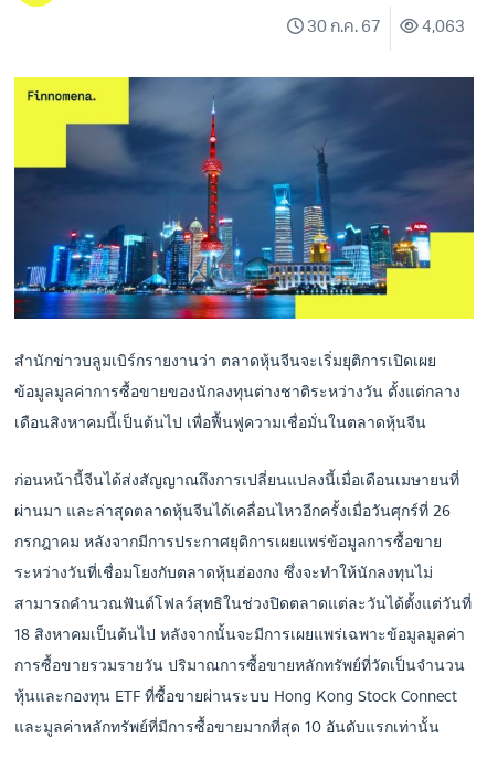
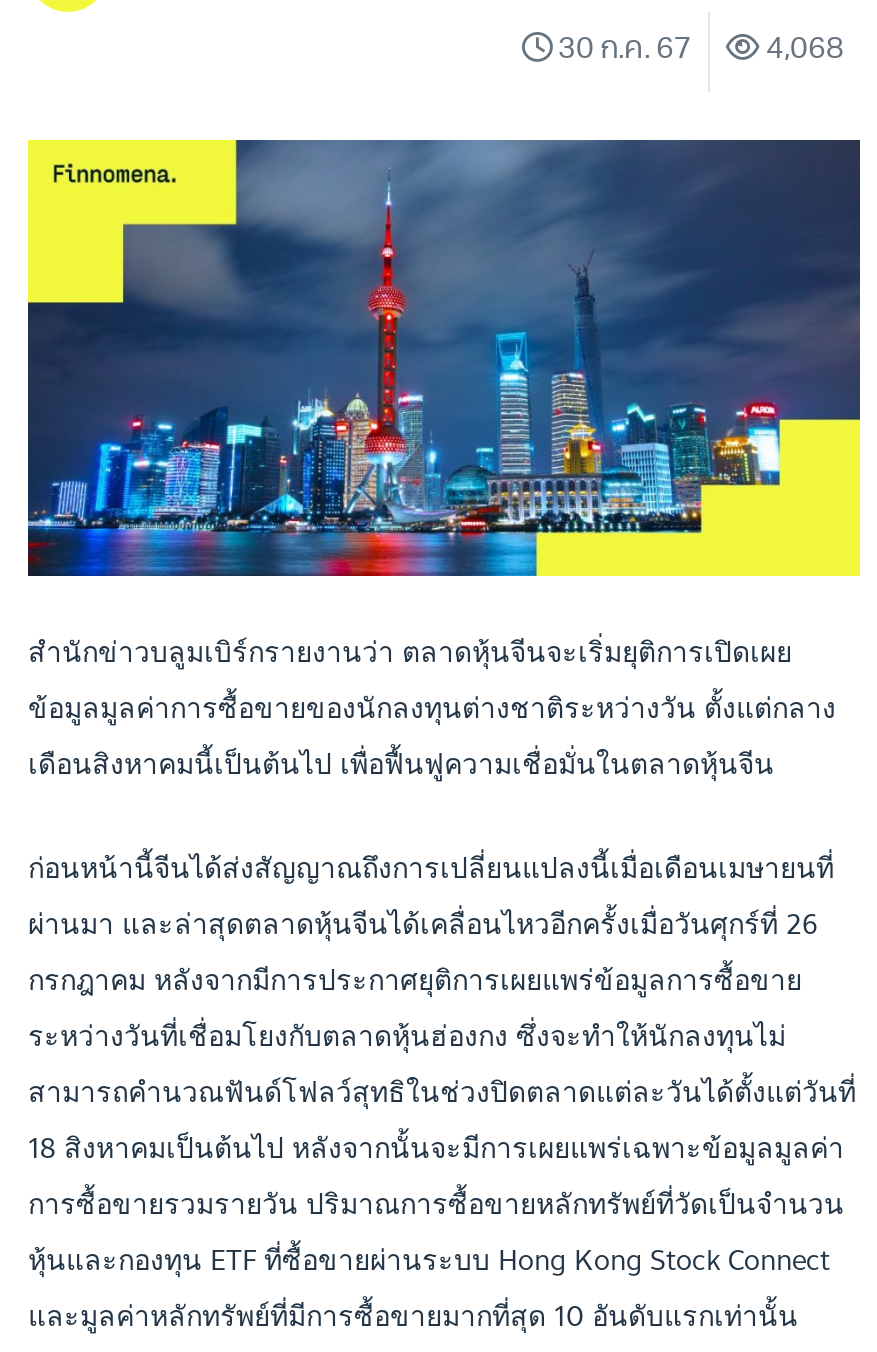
[422,20,465,37] 4,063 -> [766,36,844,66] 4,068

